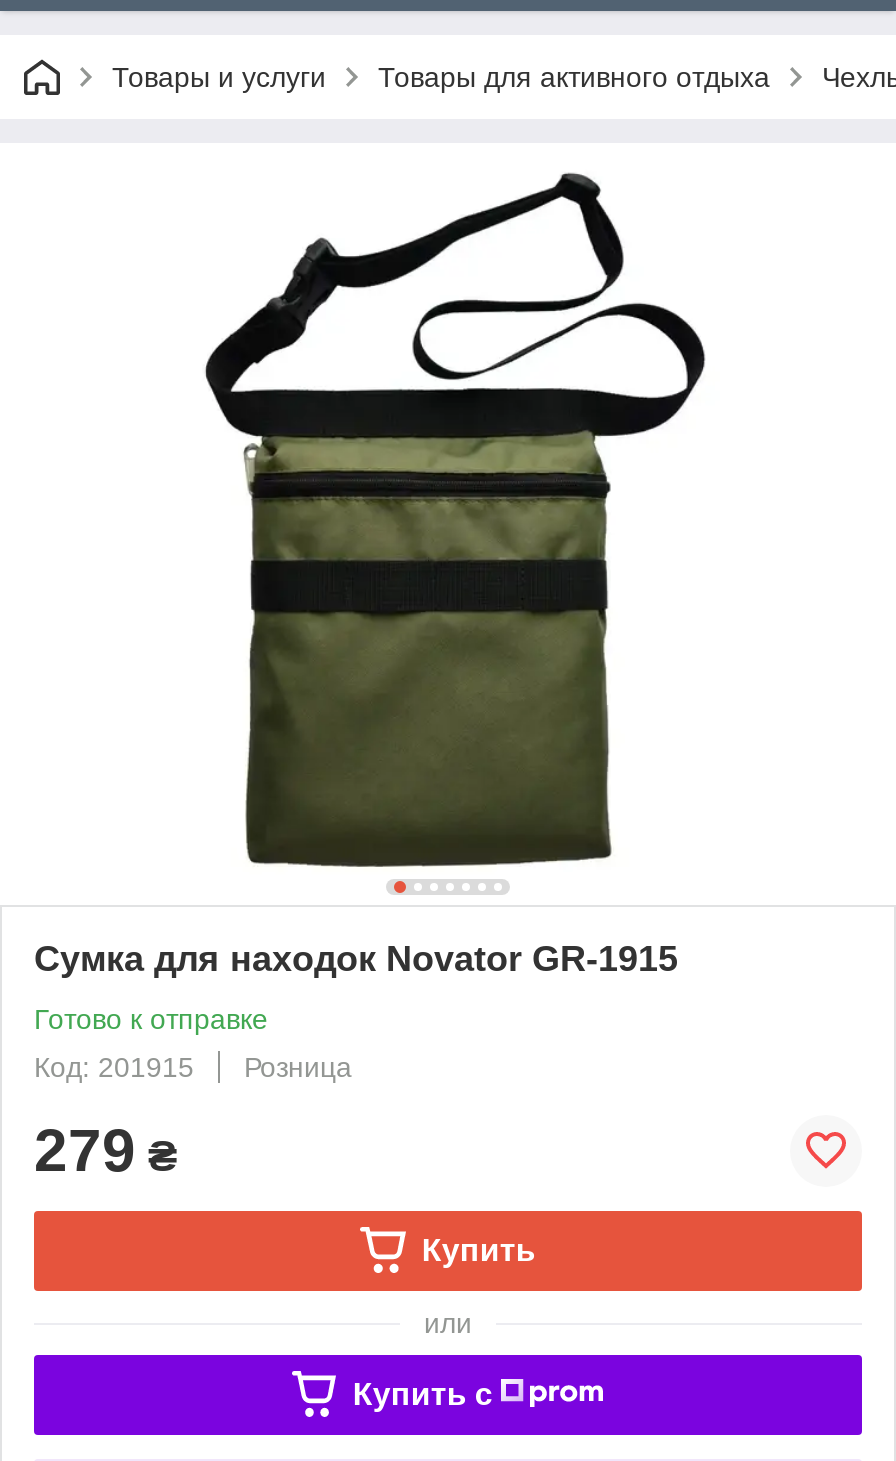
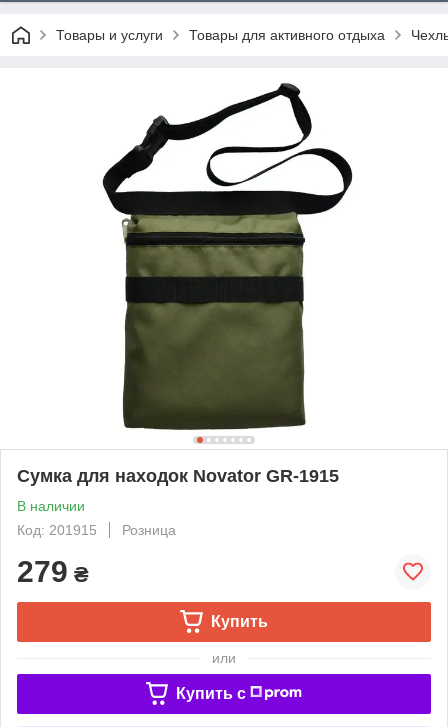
[34,1003,268,1035] Готово к отправке -> [17,498,85,514] В наличии

